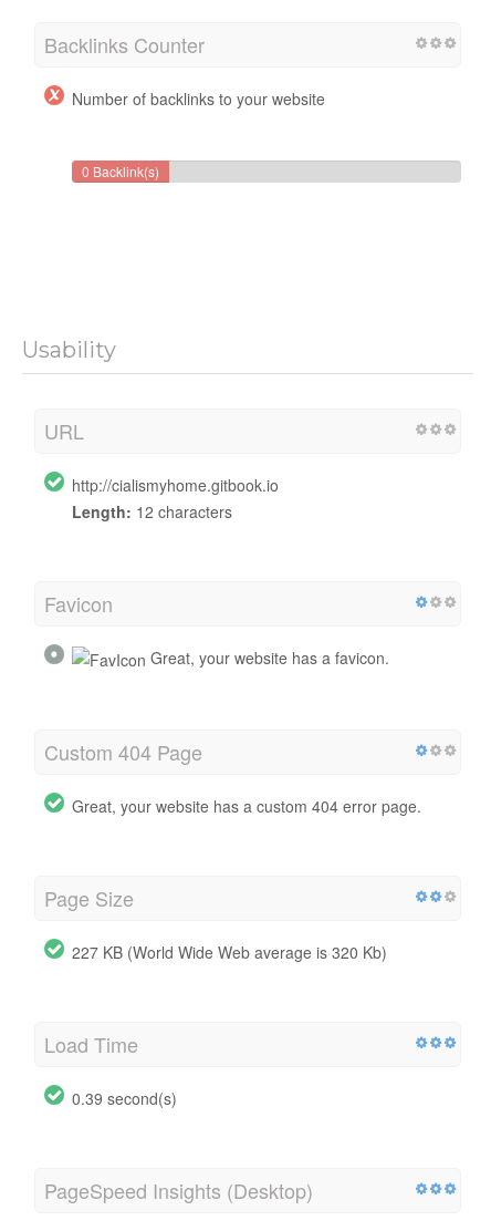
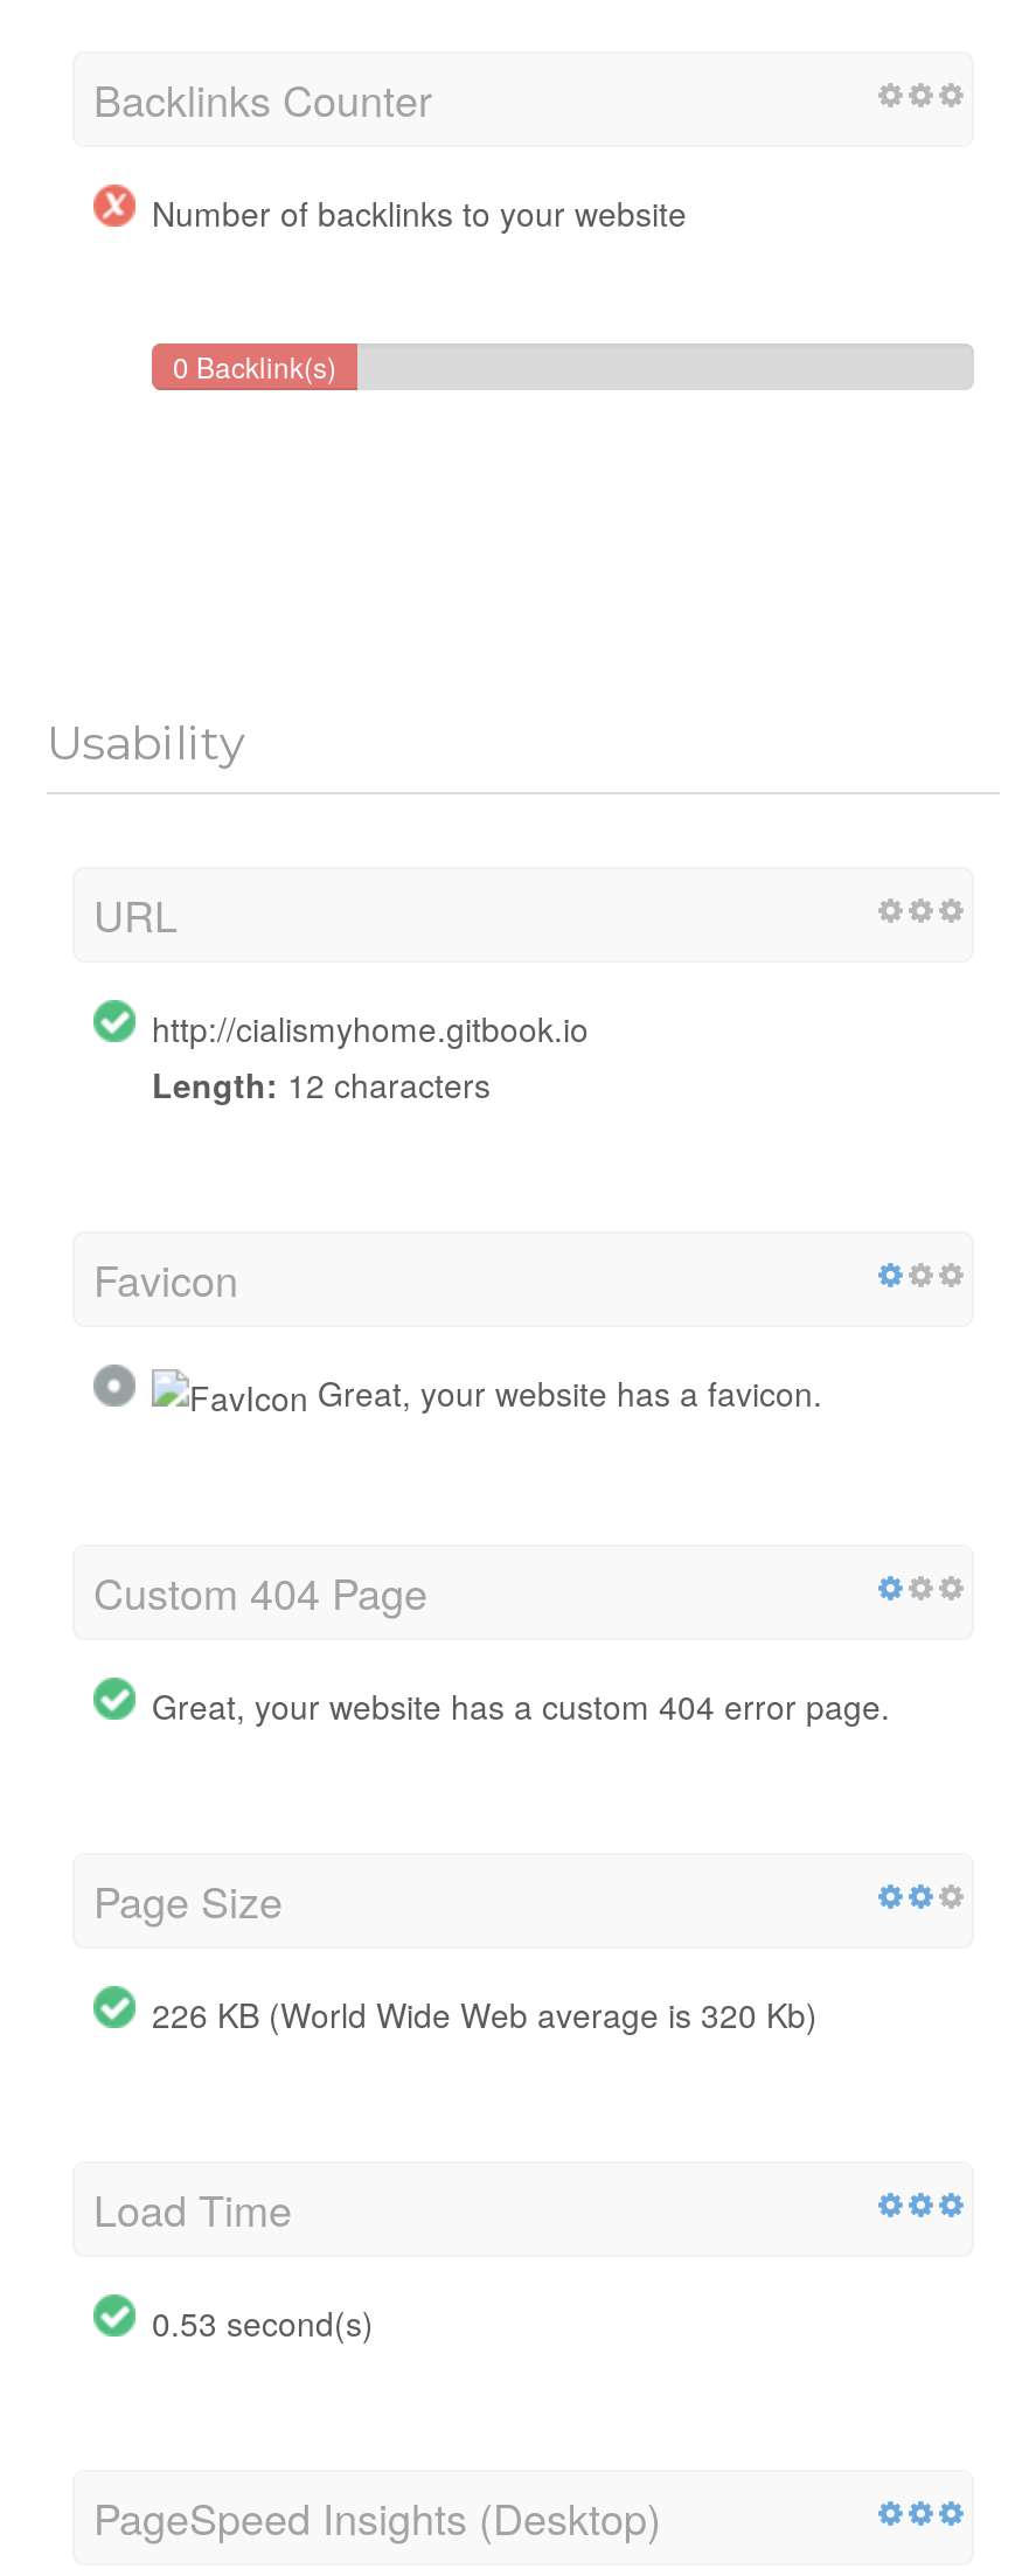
[72,941,387,963] 227 KB (World Wide Web average is 320 Kb) -> [152,1991,818,2038] 226 KB (World Wide Web average is 320 Kb)
[72,1087,177,1110] 0.39 second(s) -> [152,2300,374,2347] 0.53 second(s)

